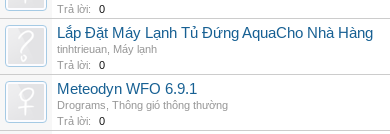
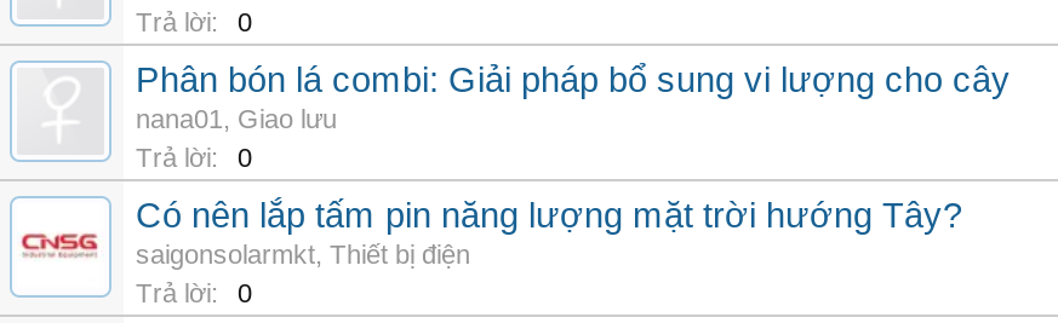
[57,25,373,55] Lắp Đặt Máy Lạnh Tủ Đứng AquaCho Nhà Hàng | tinhtrieuan, Máy lạnh -> [136,60,1011,133] Phân bón lá combi: Giải pháp bổ sung vi lượng cho cây | nana01, Giao lưu
none -> [17,203,102,290] [image]
[57,81,228,111] Meteodyn WFO 6.9.1 | Drograms, Thông gió thông thường -> [136,196,962,269] Có nên lắp tấm pin năng lượng mặt trời hướng Tây? | saigonsolarmkt, Thiết bị điện

